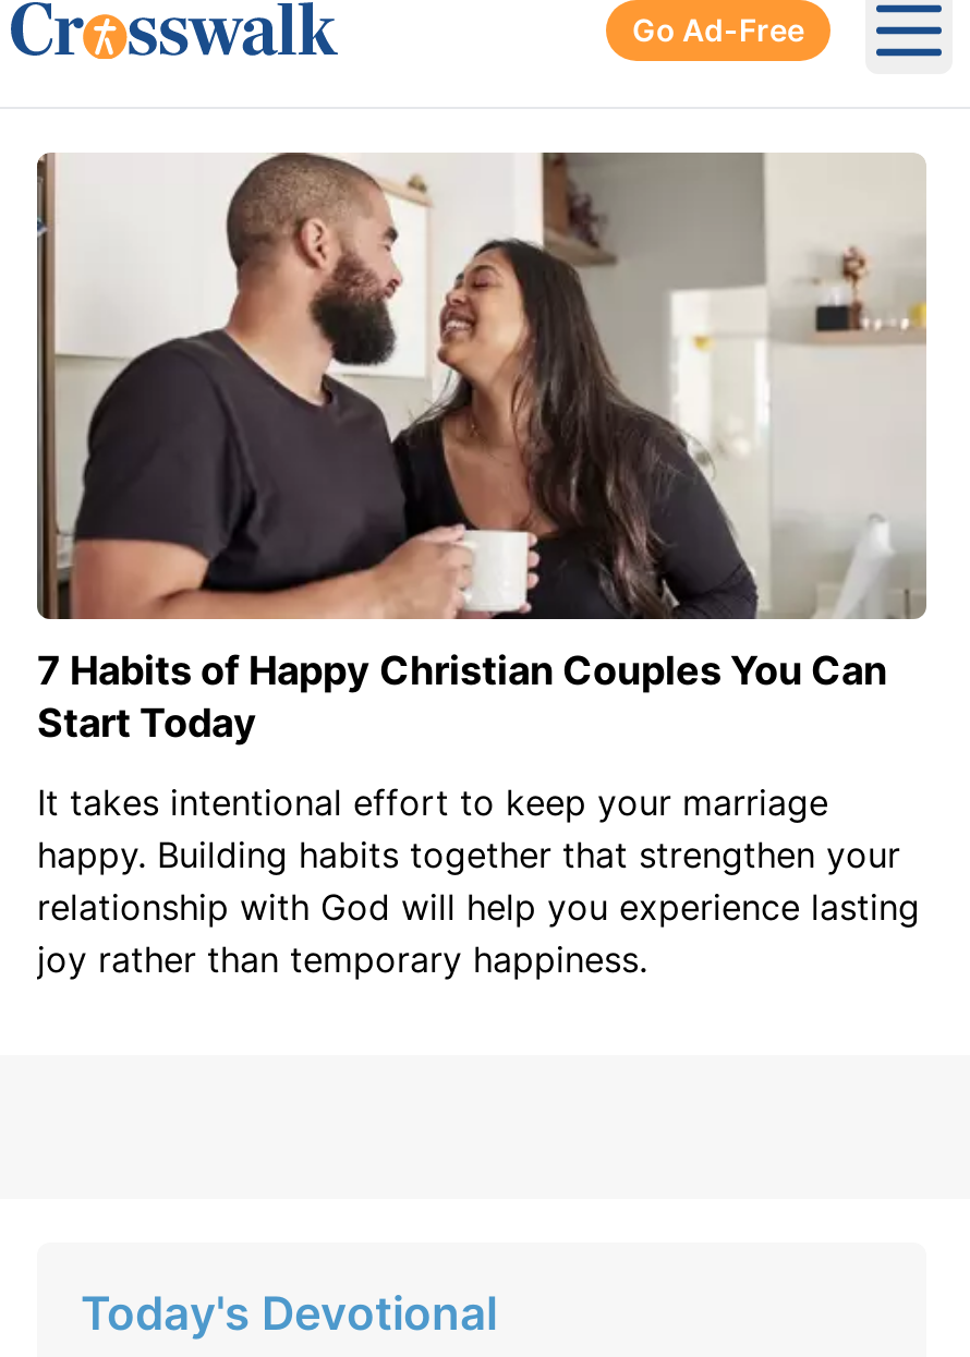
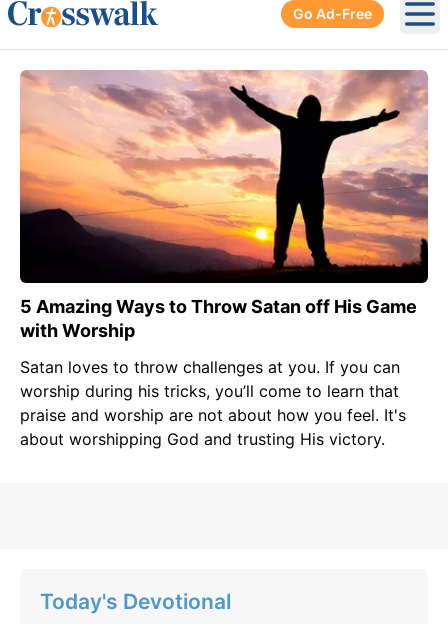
[35,150,926,746] [image] | 7 Habits of Happy Christian Couples You Can | Start Today -> [19,70,428,341] [image] | 5 Amazing Ways to Throw Satan off His Game | with Worship
[37,780,920,981] It takes intentional effort to keep your marriage | happy. Building habits together that strengthen your | relationship with God will help you experience lasting | joy rather than temporary happiness. -> [20,357,406,449] Satan loves to throw challenges at you. If you can | worship during his tricks, you’ll come to learn that | praise and worship are not about how you feel. It's | about worshipping God and trusting His victory.

